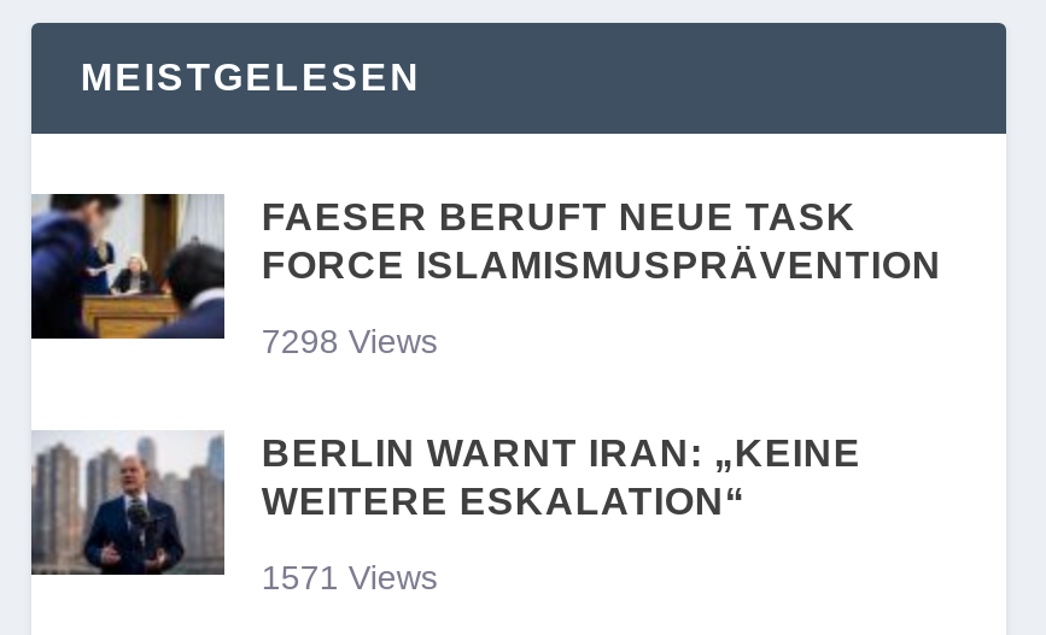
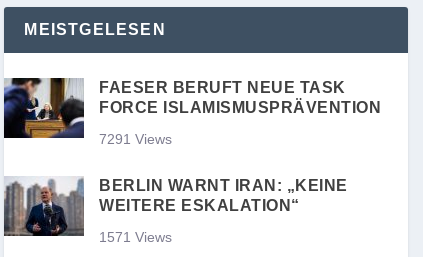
[262,323,438,361] 7298 Views -> [99,131,172,147] 7291 Views

